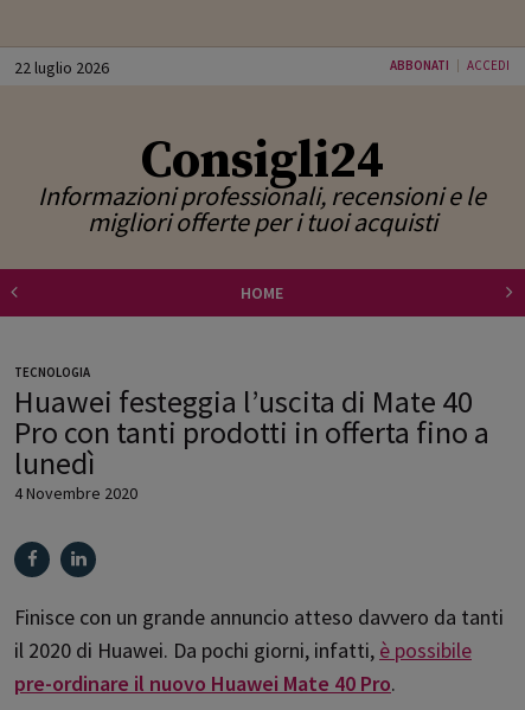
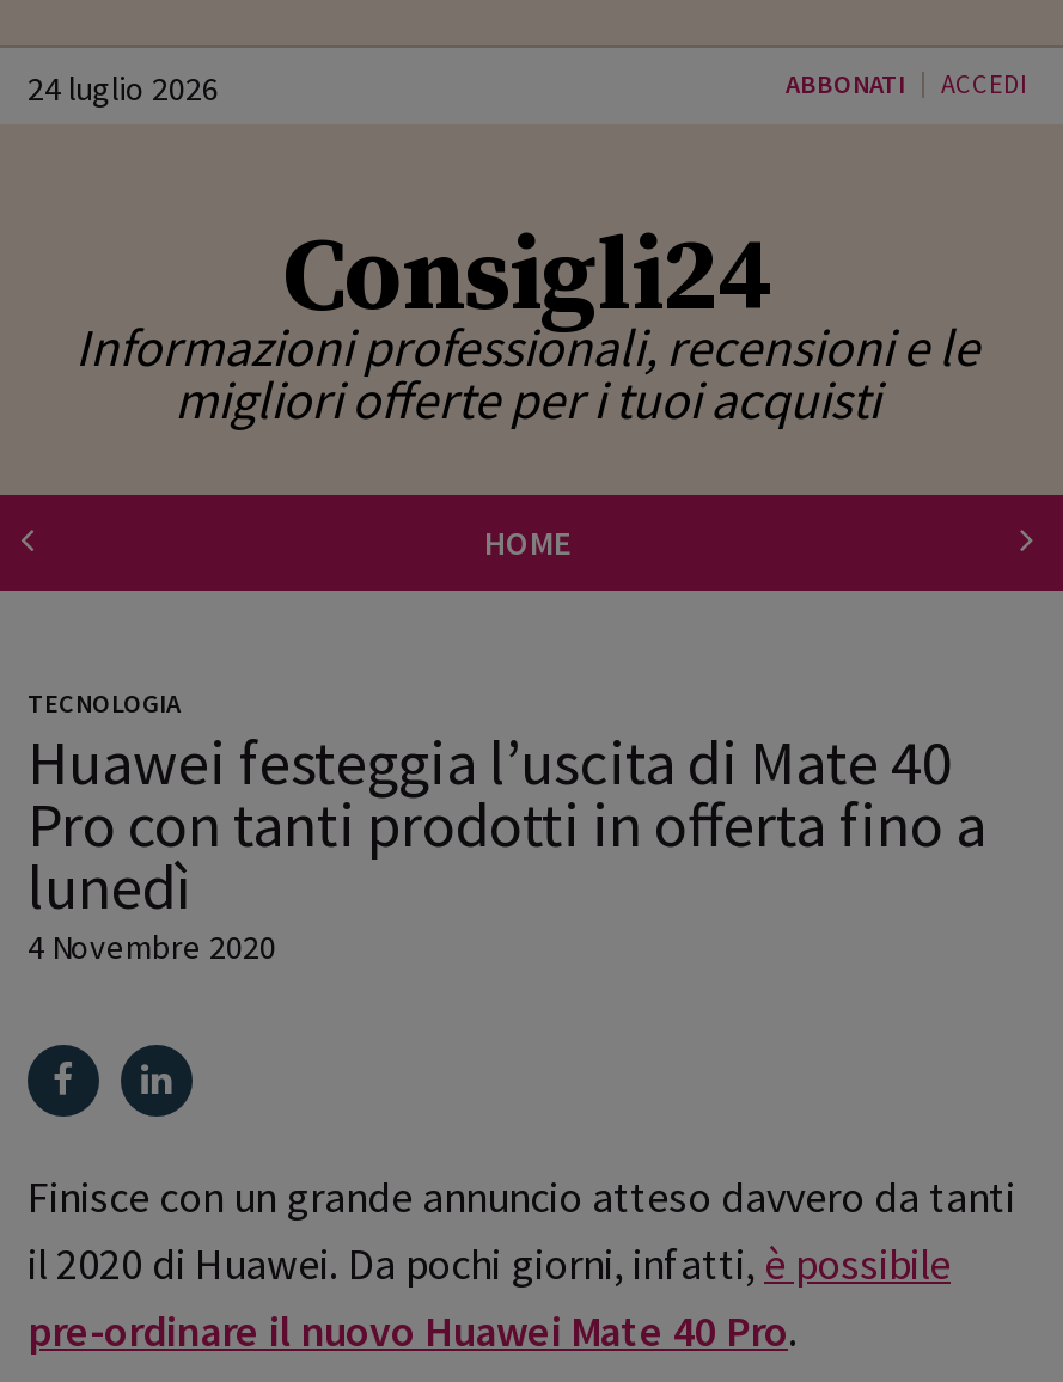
[14,57,109,78] 22 luglio 2026 -> [28,67,219,110] 24 luglio 2026

